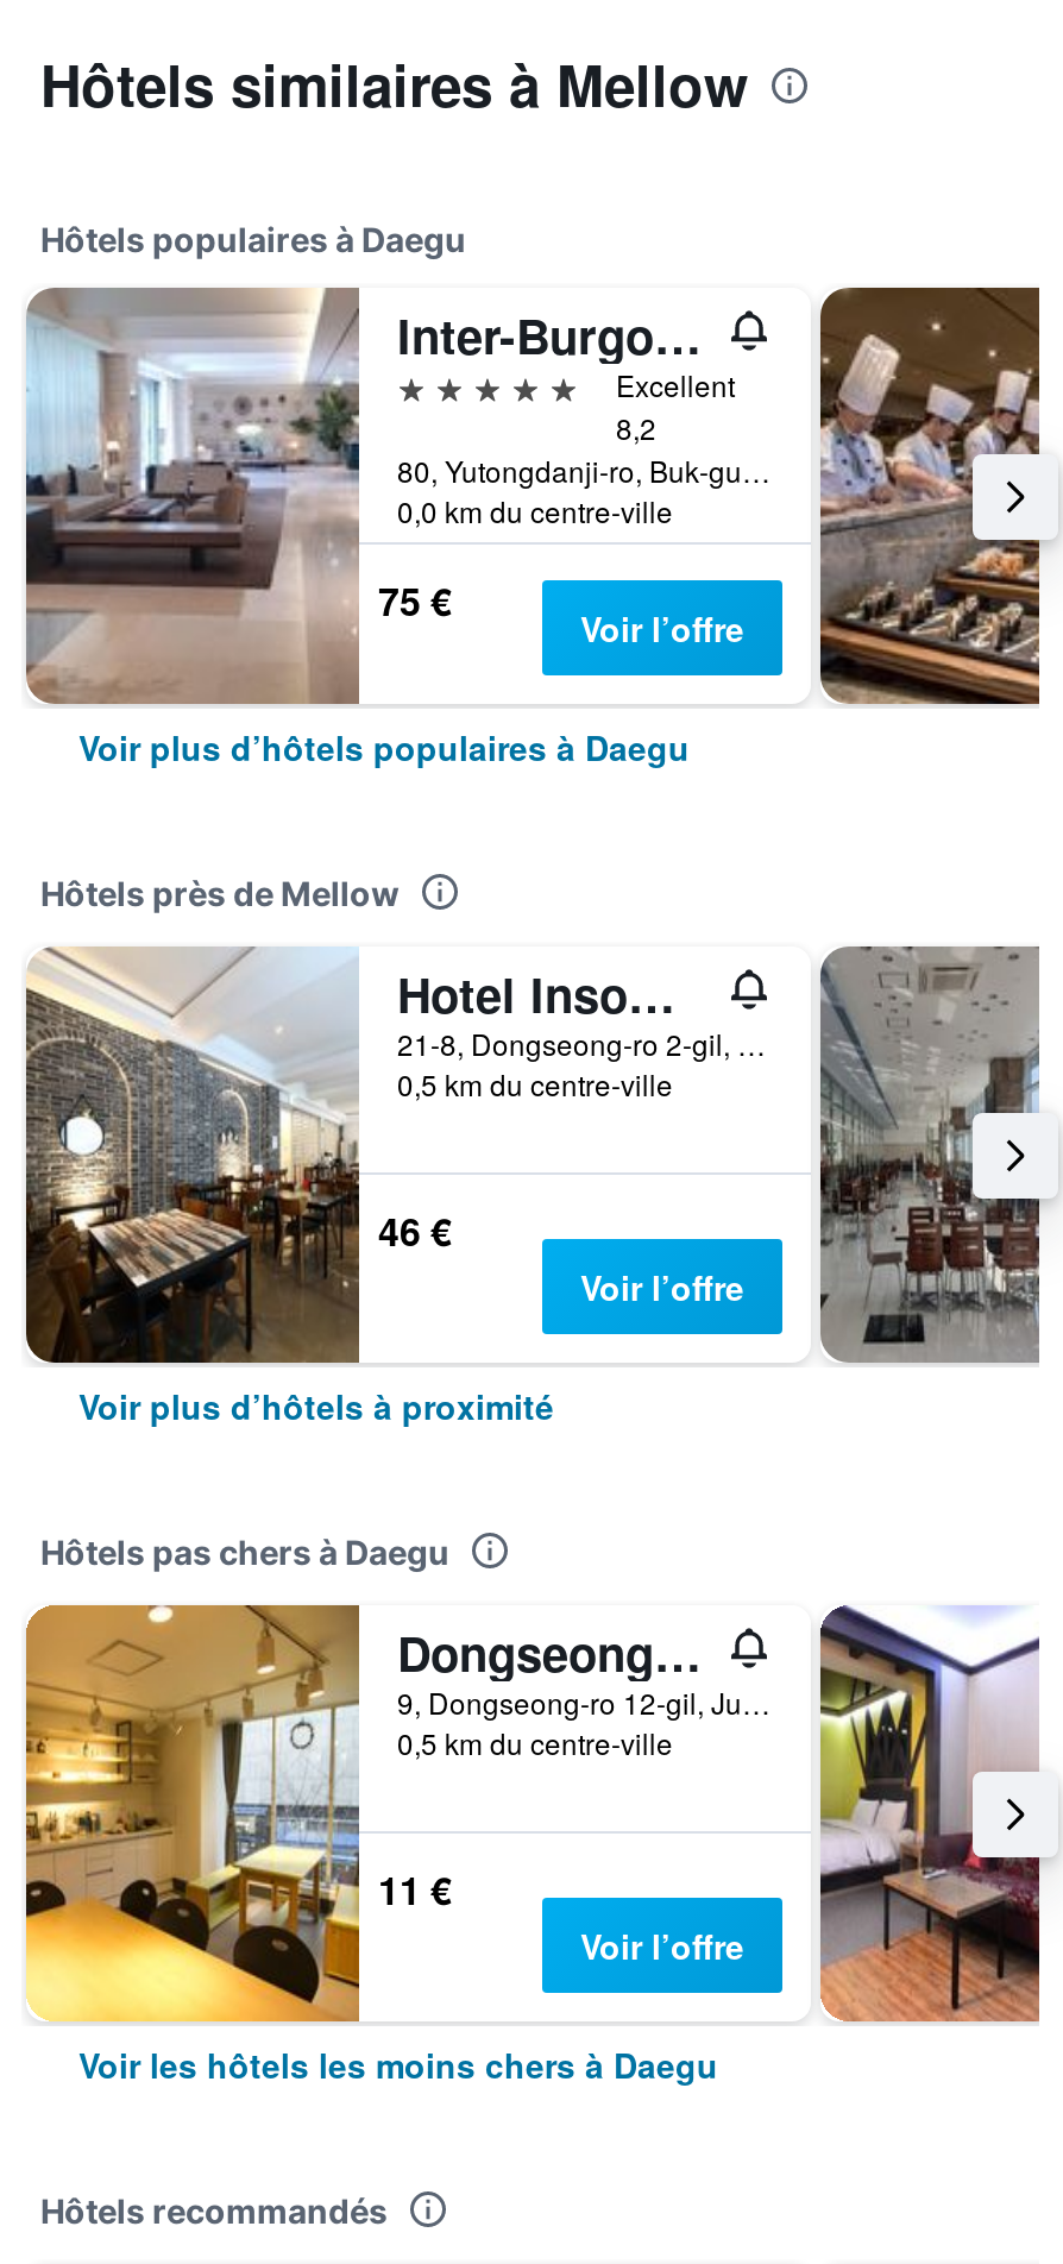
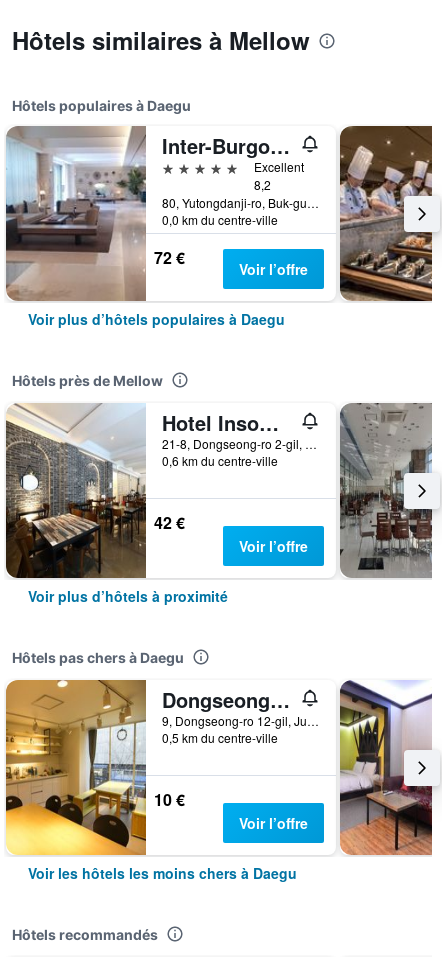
[378,573,452,628] 75 € -> [154,246,185,269] 72 €
[397,1063,673,1103] 0,5 km du centre-ville -> [162,452,278,469] 0,6 km du centre-ville
[378,1203,452,1258] 46 € -> [154,511,185,534] 42 €
[378,1862,452,1917] 11 € -> [154,788,185,811] 10 €

